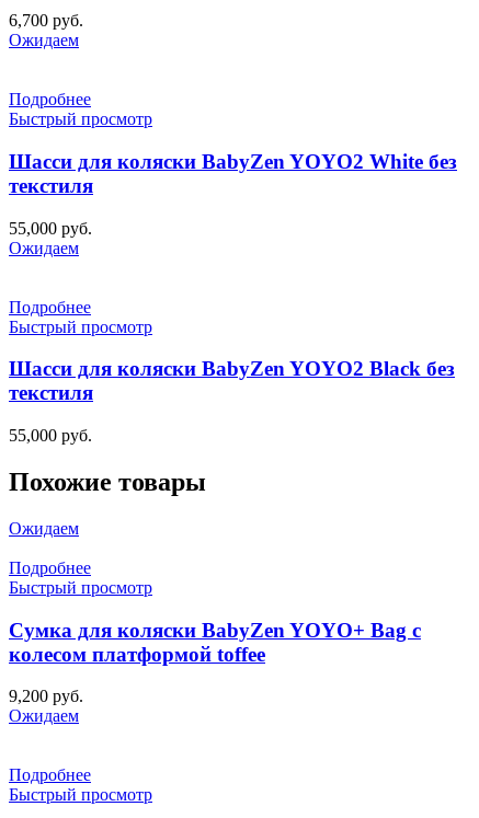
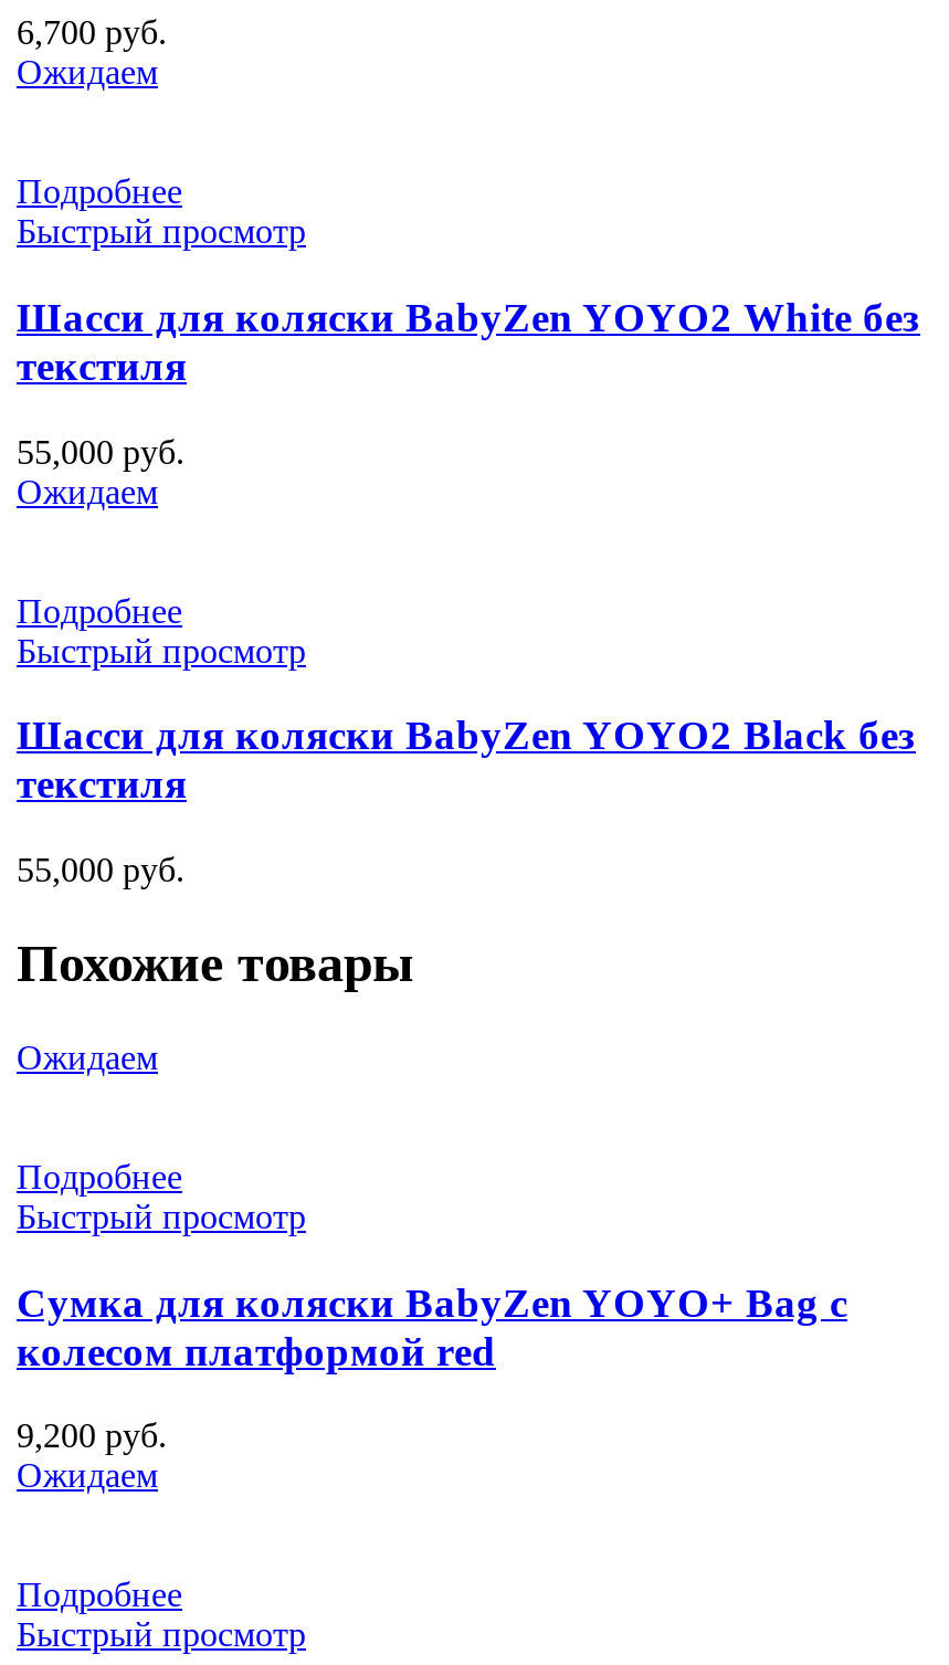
[9,642,265,665] колесом платформой toffee -> [17,1327,496,1374] колесом платформой red

